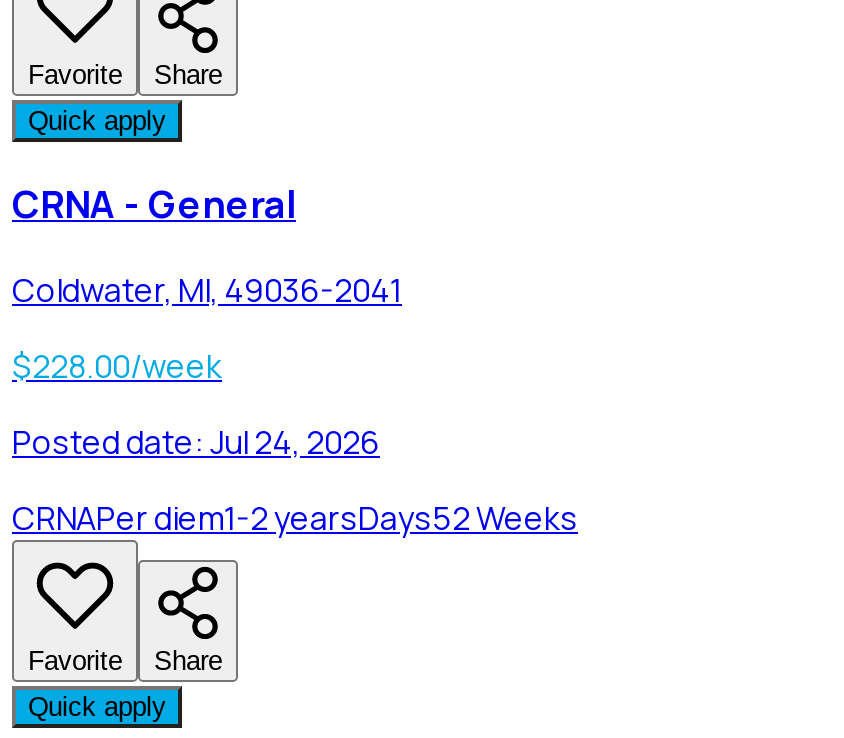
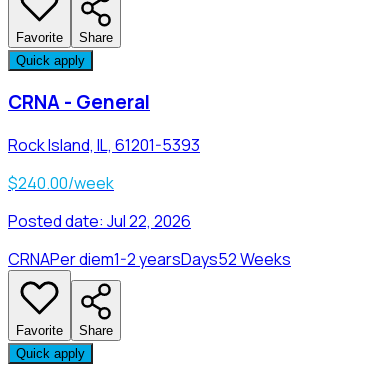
[12,268,402,312] Coldwater, MI, 49036-2041 -> [8,134,200,156] Rock Island, IL, 61201-5393
[12,344,222,388] $228.00/week -> [8,172,114,194] $240.00/week
[12,420,380,464] Posted date: Jul 24, 2026 -> [8,210,191,232] Posted date: Jul 22, 2026

